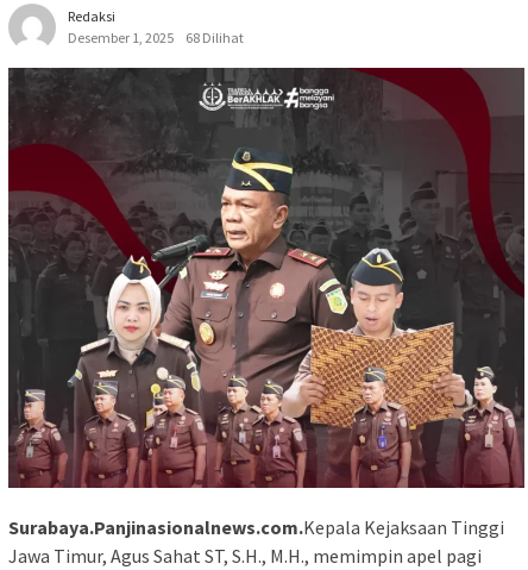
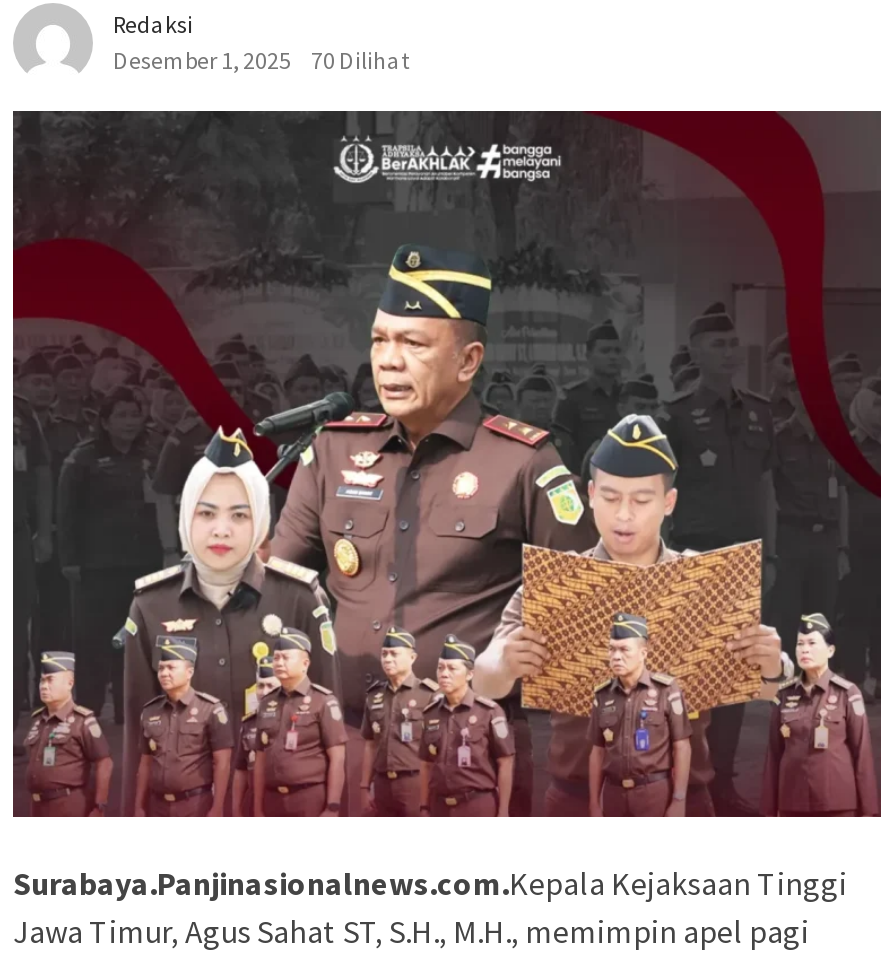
[68,28,244,46] Desember 1, 2025 68 Dilihat -> [113,45,409,75] Desember 1, 2025 70 Dilihat

